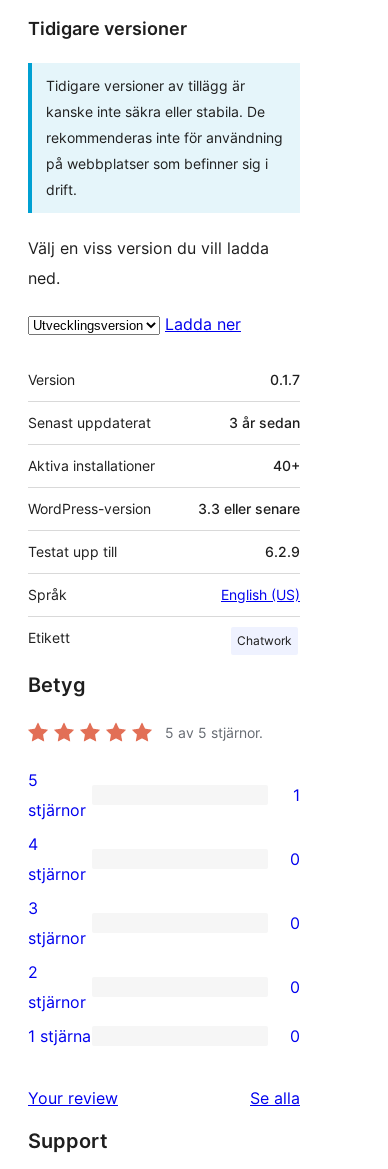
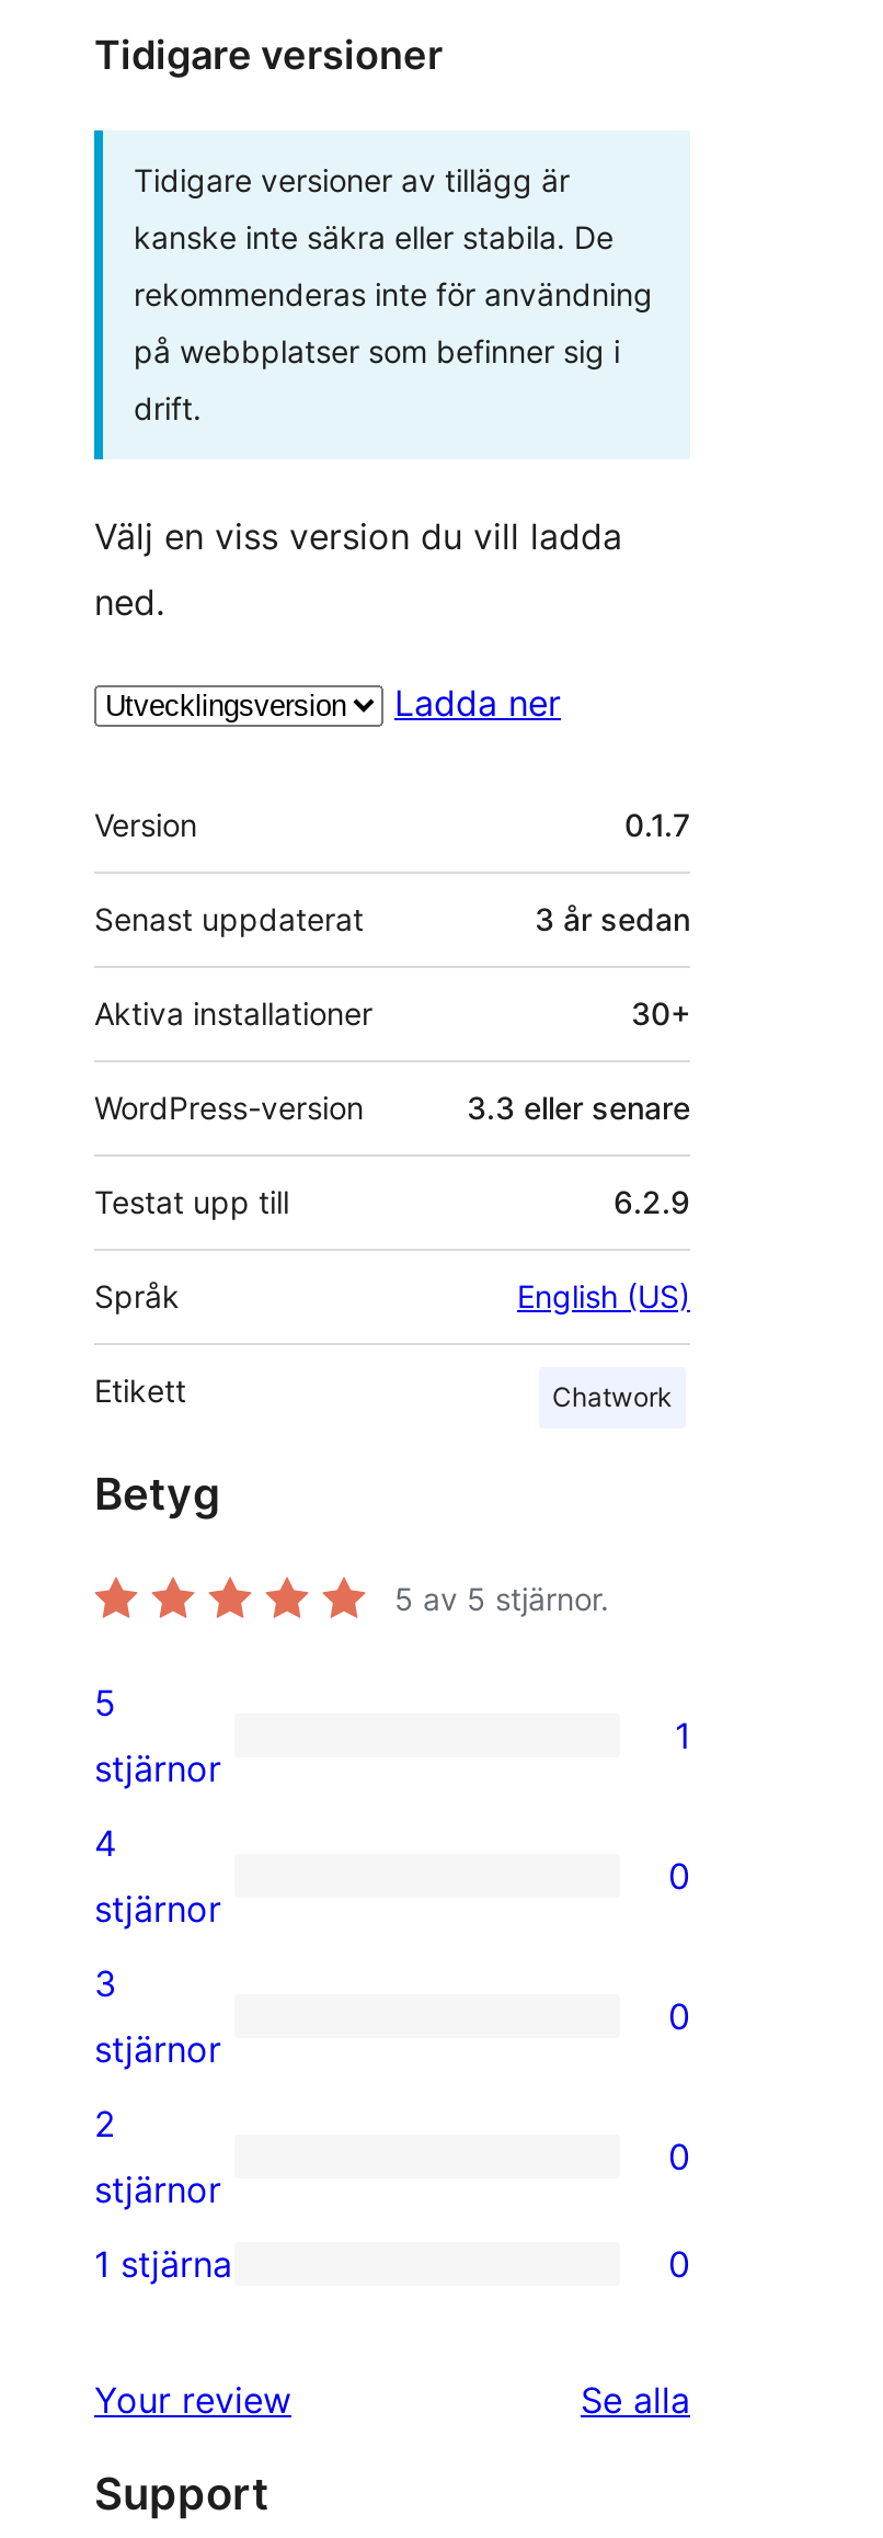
[273,456,300,473] 40+ -> [631,993,690,1031] 30+

